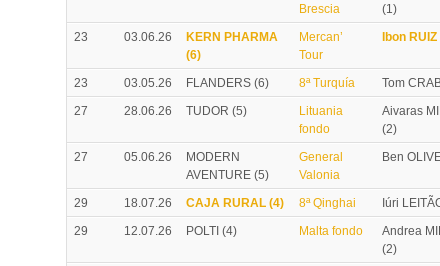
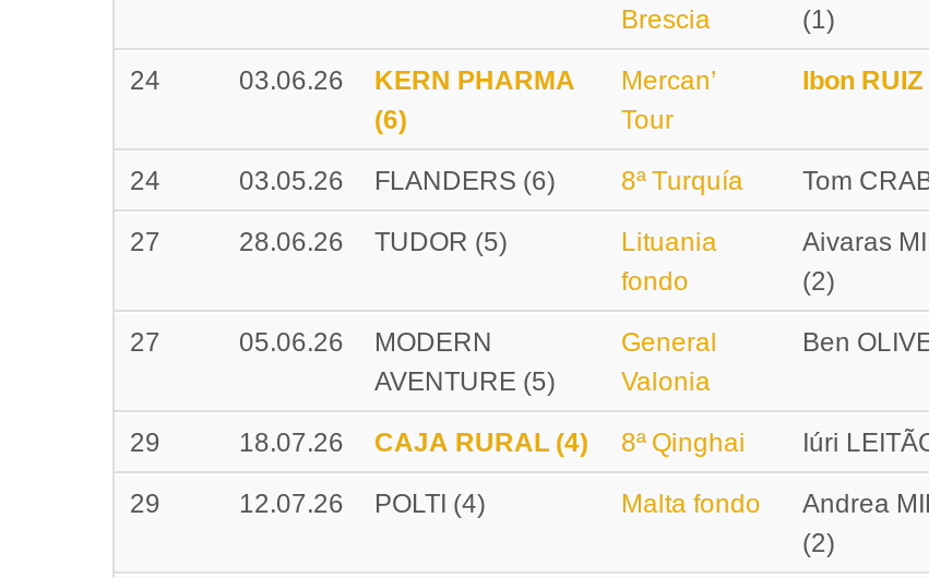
[74,30,88,44] 23 -> [130,65,160,96] 24
[74,76,88,90] 23 -> [130,166,160,196] 24

